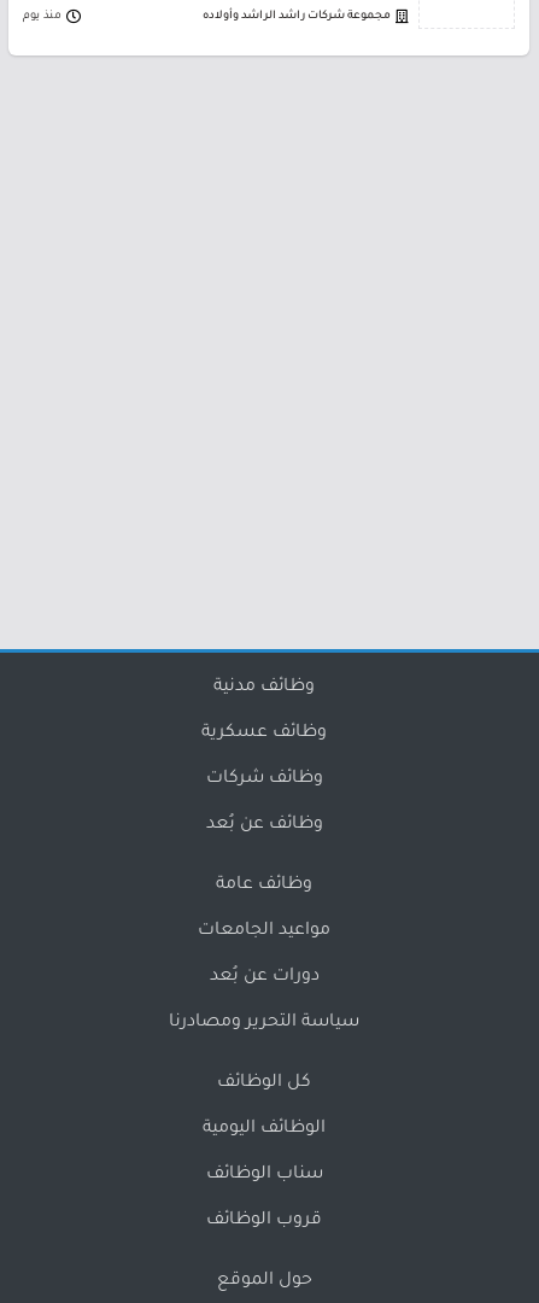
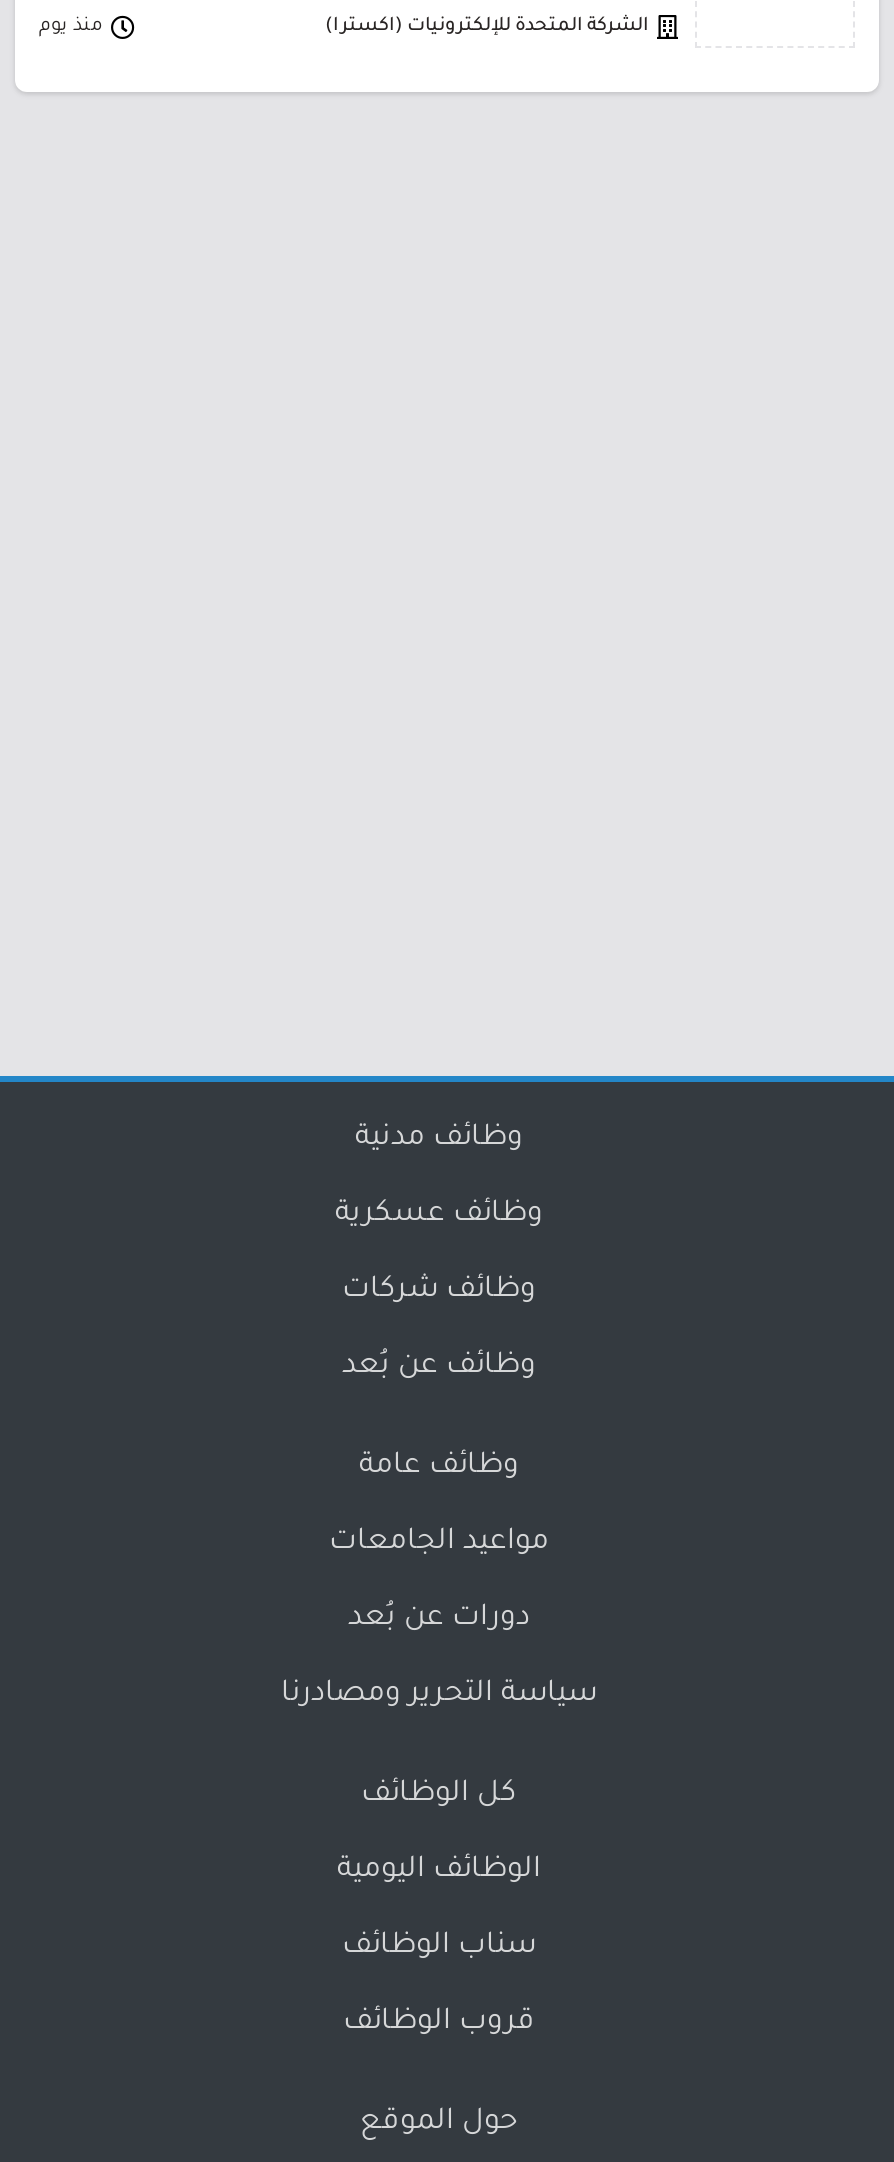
[203,10,391,23] مجموعة شركات راشد الراشد وأولاده -> [325,16,649,38] الشركة المتحدة للإلكترونيات (اكسترا)

